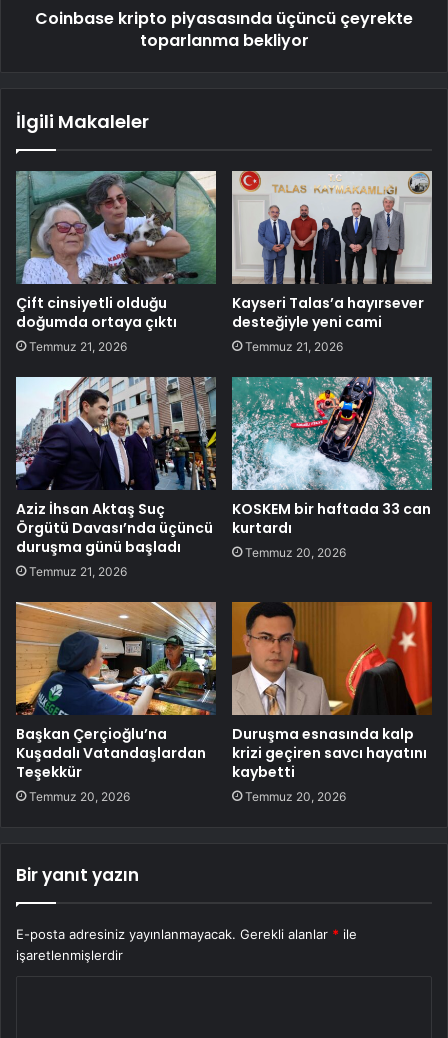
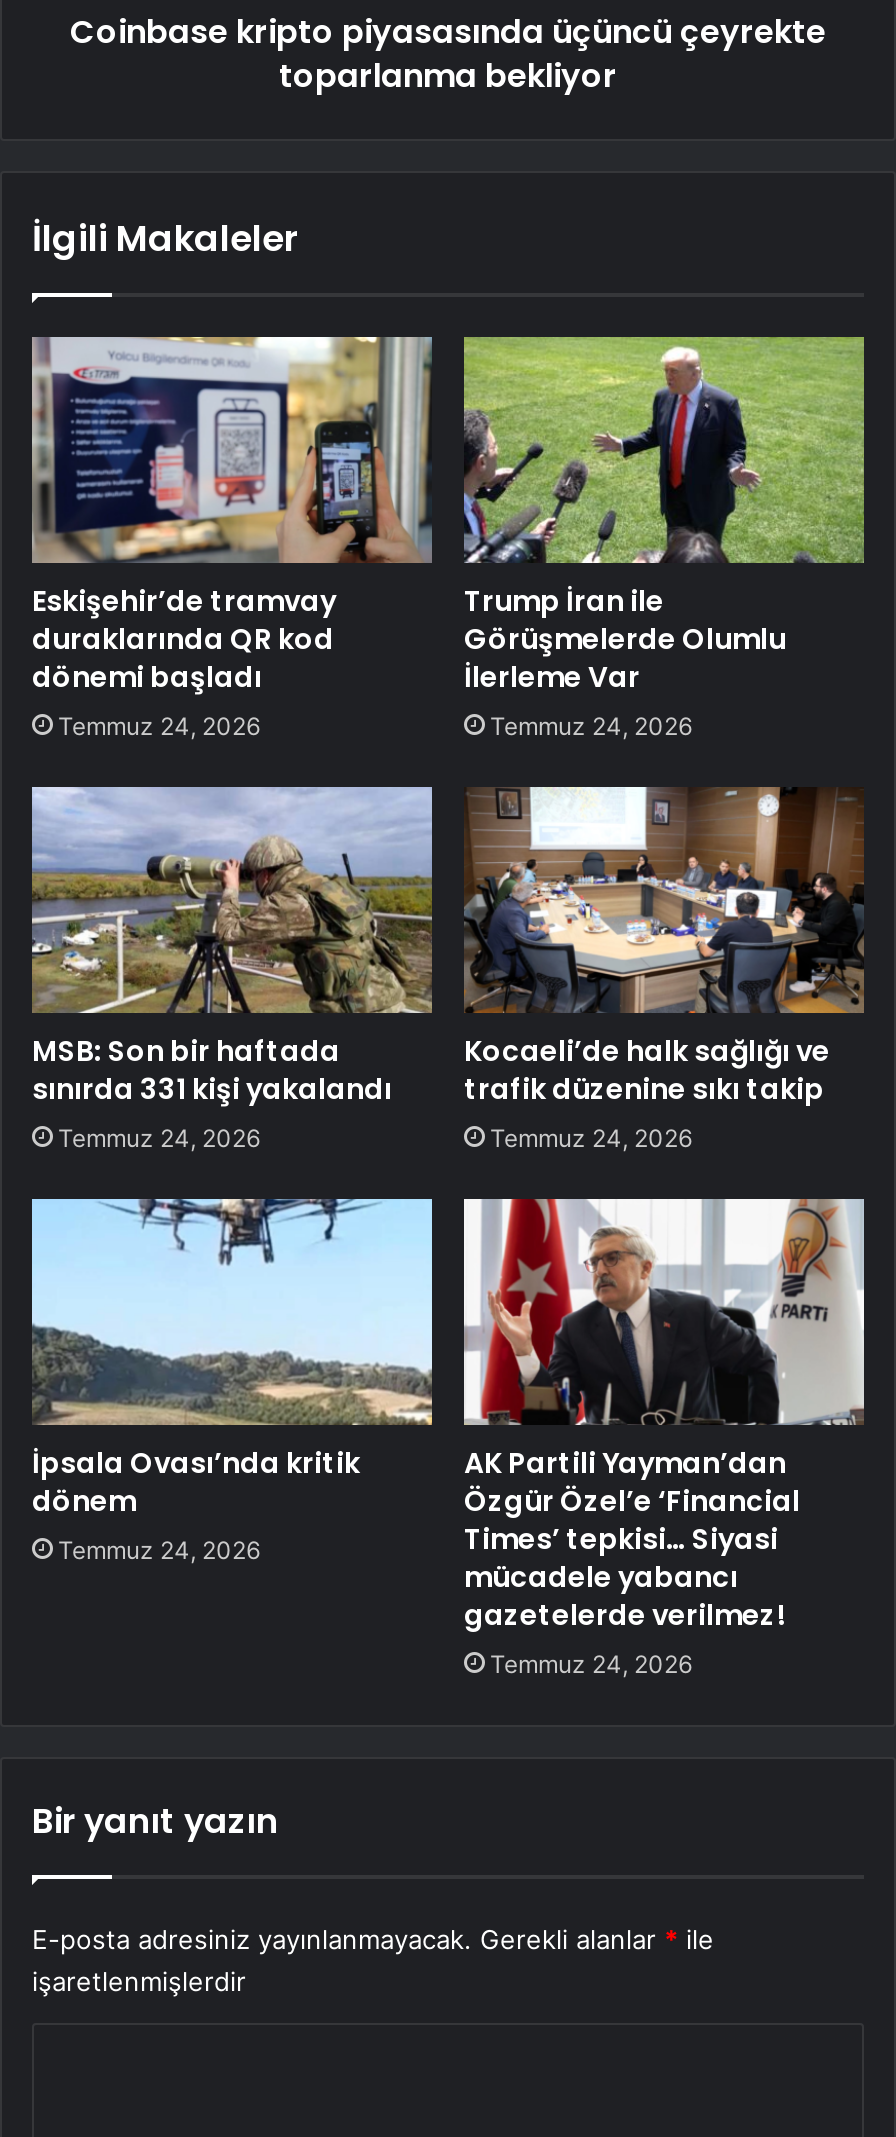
[16,170,217,354] [image] | Çift cinsiyetli olduğu | doğumda ortaya çıktı | Temmuz 21, 2026 -> [32,335,432,741] [image] | Eskişehir’de tramvay | duraklarında QR kod | dönemi başladı | Temmuz 24, 2026
[231,170,433,354] [image] | Kayseri Talas’a hayırsever | desteğiyle yeni cami | Temmuz 21, 2026 -> [462,335,866,741] [image] | Trump İran ile | Görüşmelerde Olumlu | İlerleme Var | Temmuz 24, 2026
[16,376,216,579] [image] | Aziz İhsan Aktaş Suç | Örgütü Davası’nda üçüncü | duruşma günü başladı | Temmuz 21, 2026 -> [32,785,432,1152] [image] | MSB: Son bir haftada | sınırda 331 kişi yakalandı | Temmuz 24, 2026
[231,376,433,560] [image] | KOSKEM bir haftada 33 can | kurtardı | Temmuz 20, 2026 -> [464,785,864,1152] [image] | Kocaeli’de halk sağlığı ve | trafik düzenine sıkı takip | Temmuz 24, 2026
[15,601,217,803] [image] | Başkan Çerçioğlu’na | Kuşadalı Vatandaşlardan | Teşekkür | Temmuz 20, 2026 -> [30,1197,434,1564] [image] | İpsala Ovası’nda kritik | dönem | Temmuz 24, 2026
[232,601,432,803] [image] | Duruşma esnasında kalp | krizi geçiren savcı hayatını | kaybetti | Temmuz 20, 2026 -> [462,1197,866,1678] [image] | AK Partili Yayman’dan | Özgür Özel’e ‘Financial | Times’ tepkisi… Siyasi | mücadele yabancı | gazetelerde verilmez! | Temmuz 24, 2026

